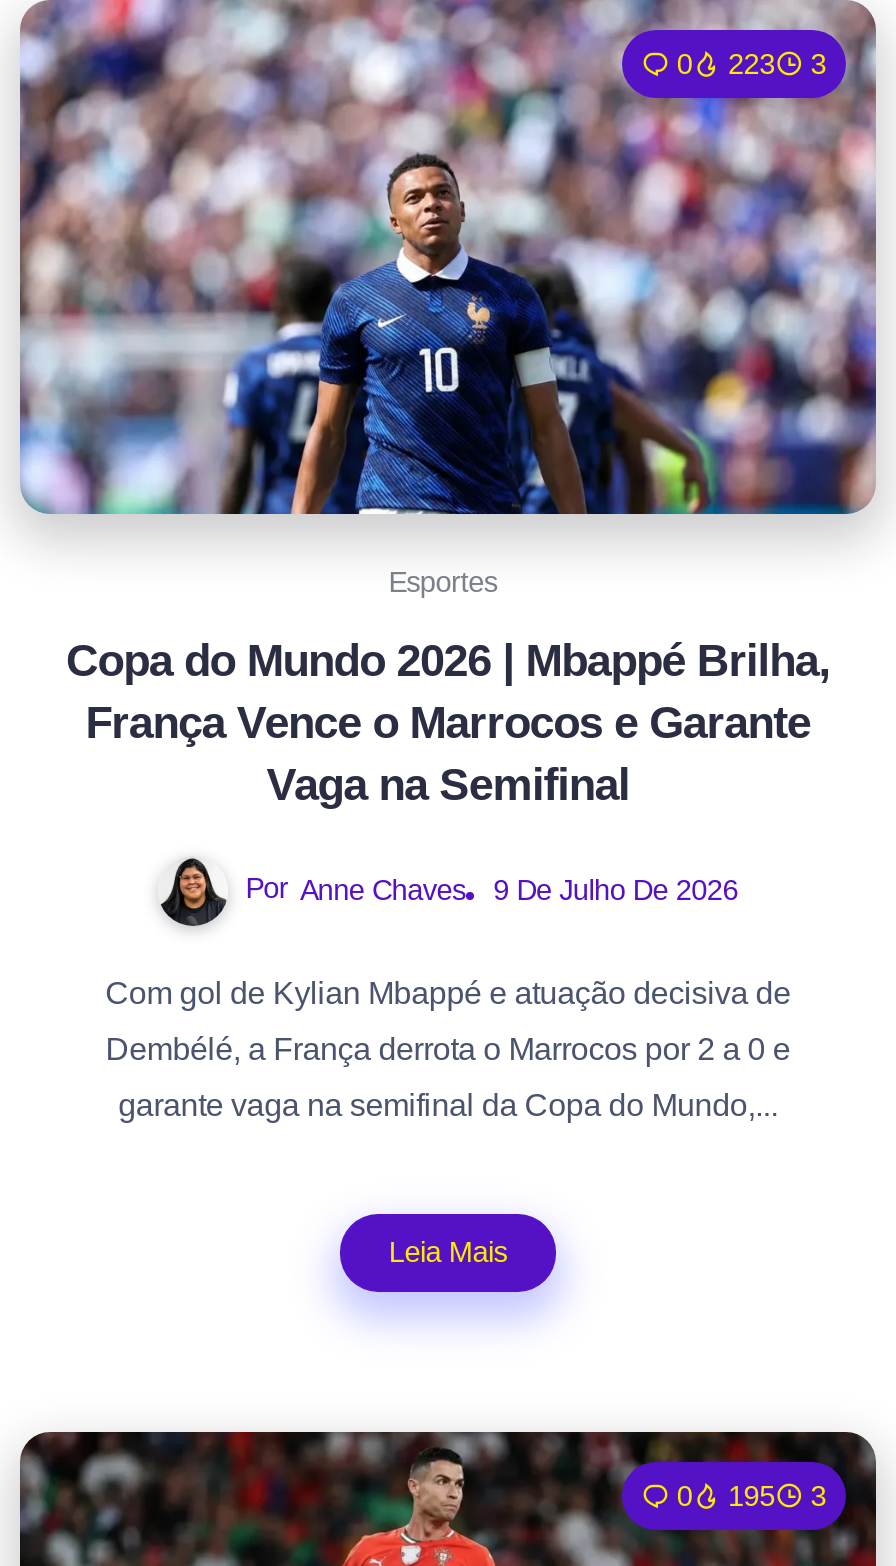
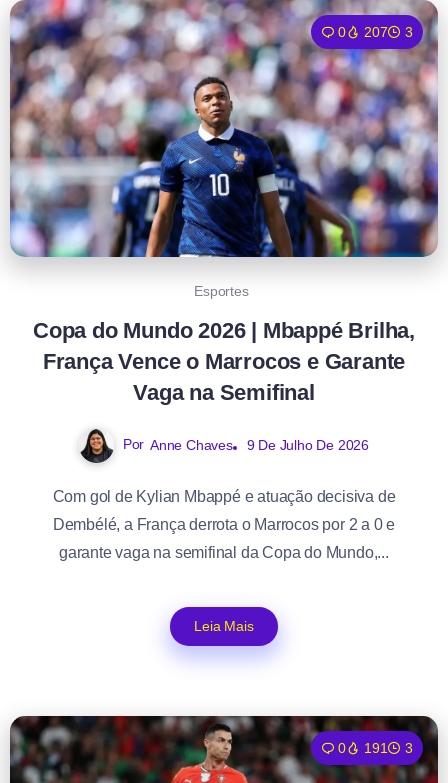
[677,49,826,81] 0 223 3 -> [338,24,413,40] 0 207 3
[677,1480,826,1512] 0 195 3 -> [338,740,413,756] 0 191 3

